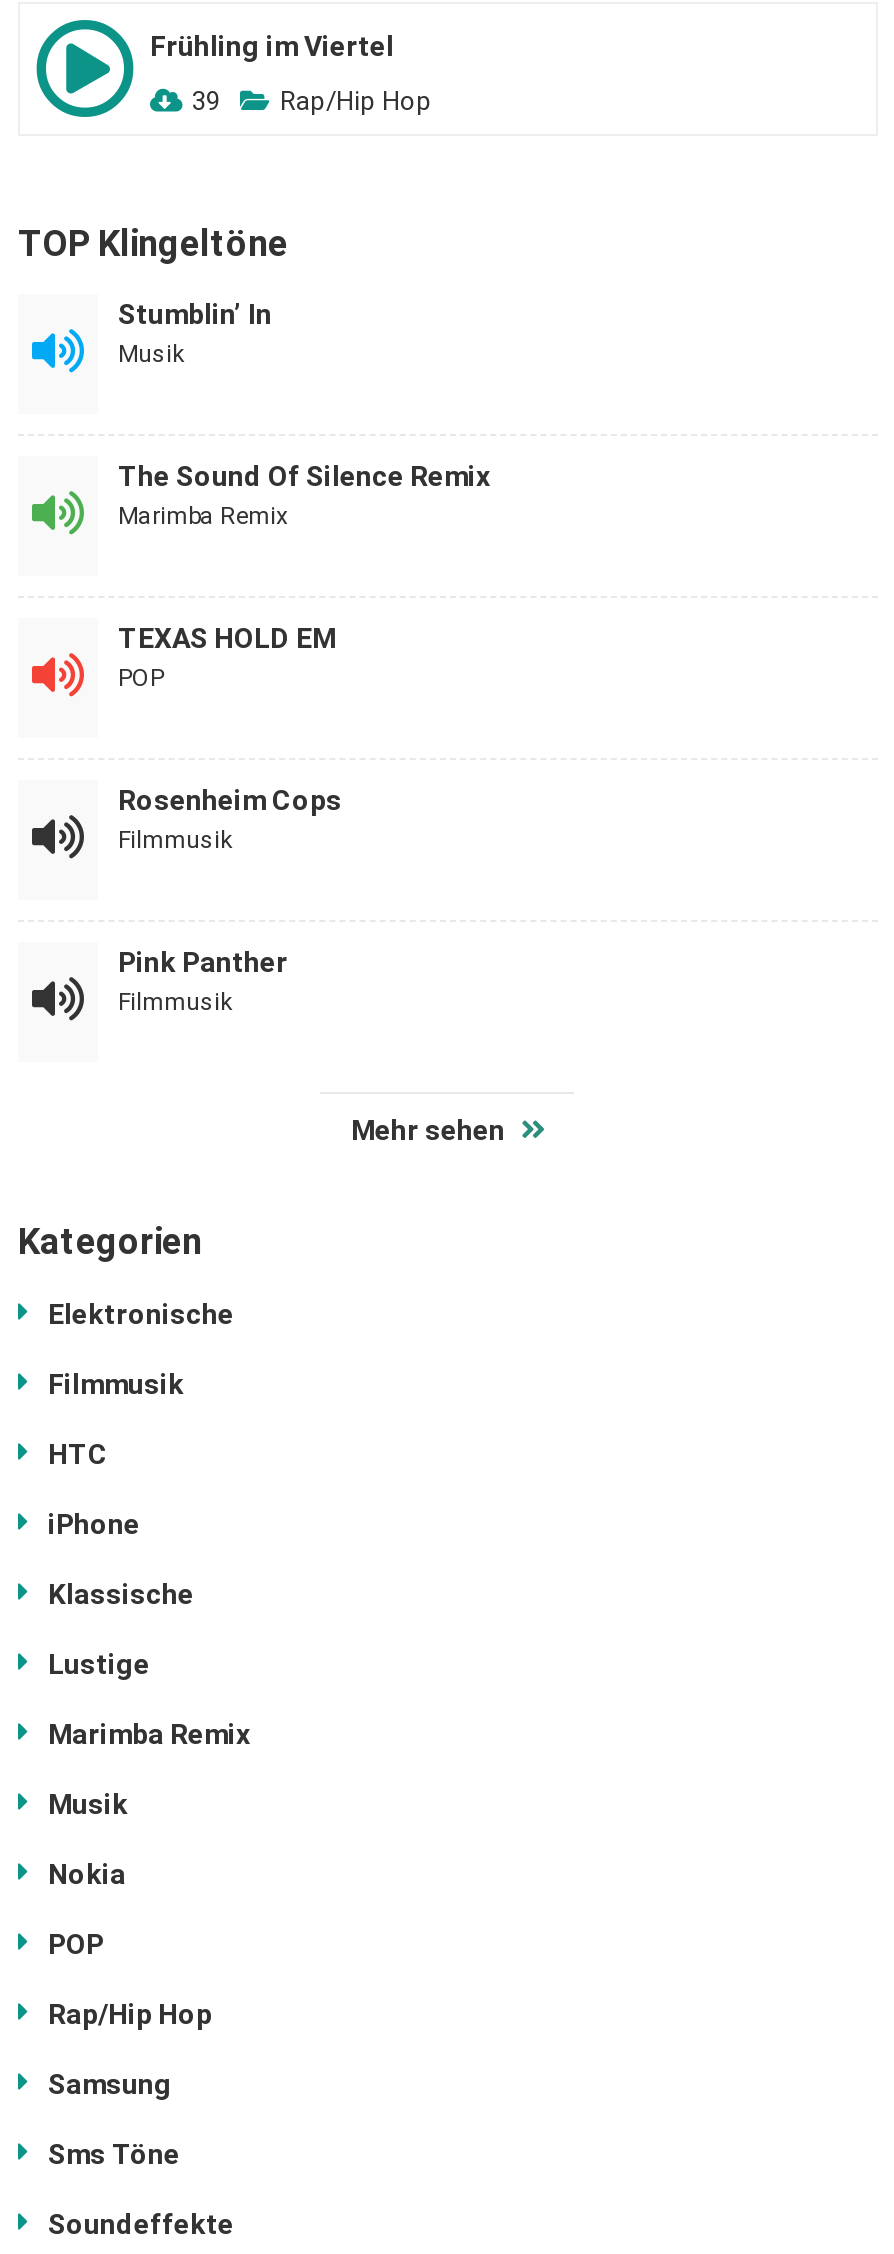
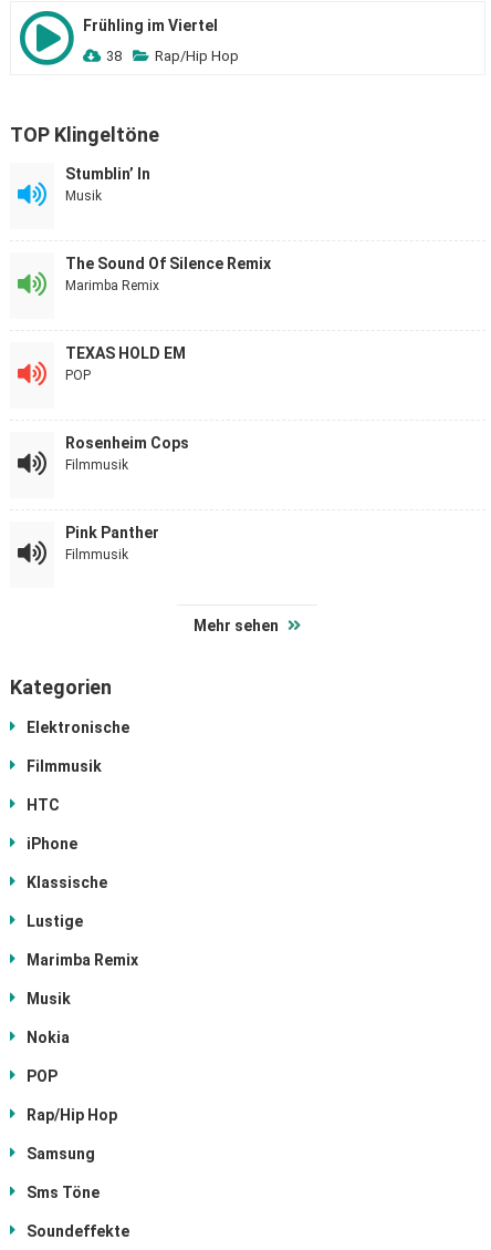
[192,86,432,116] 39 Rap/Hip Hop -> [106,48,239,64] 38 Rap/Hip Hop

